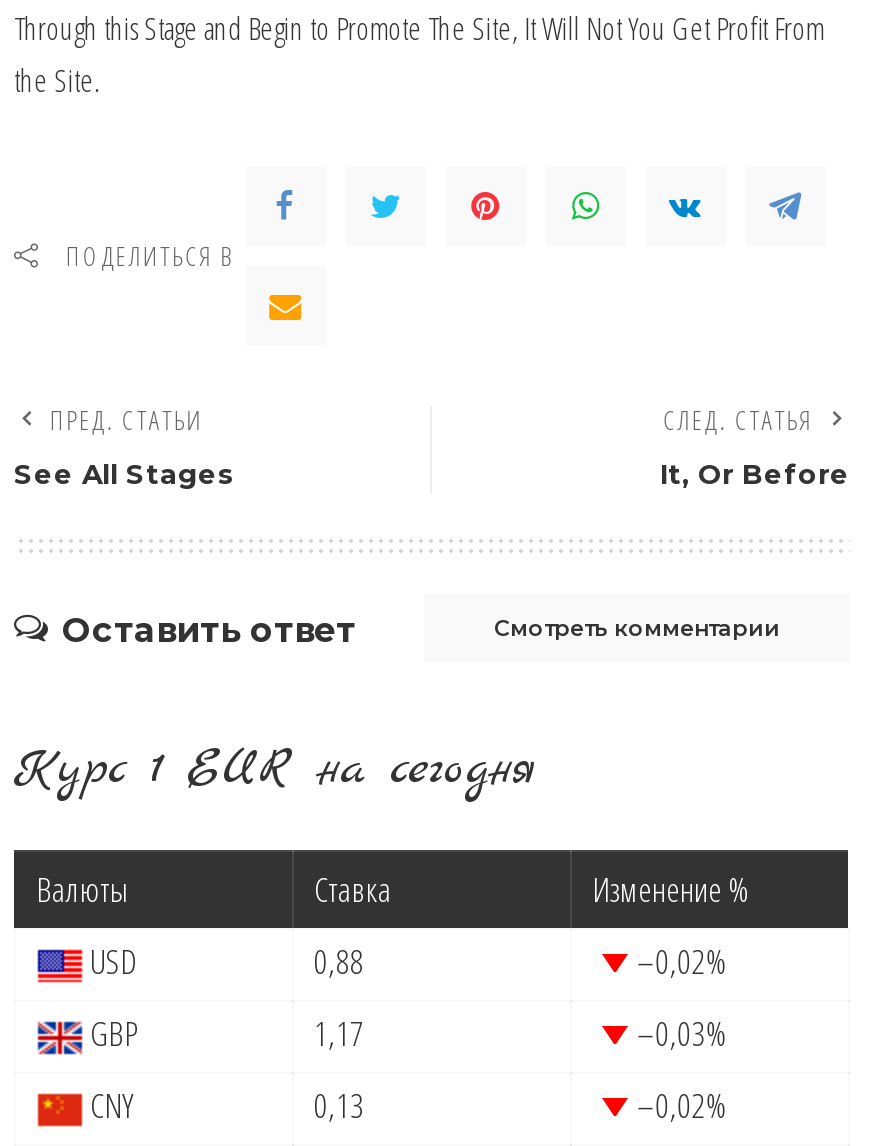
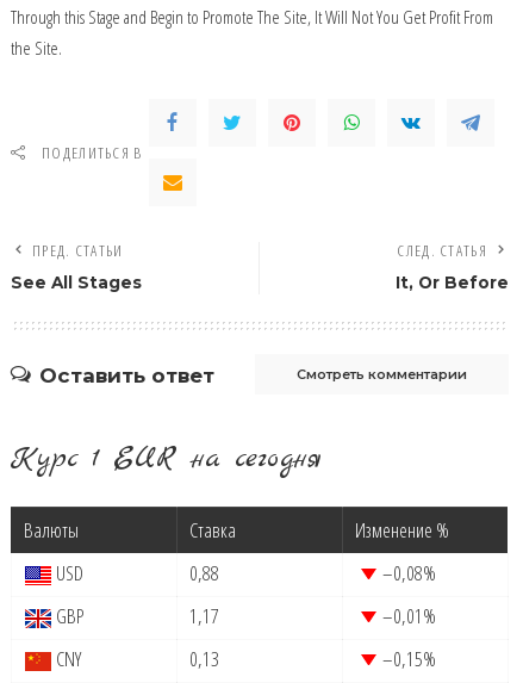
[638,939,728,985] –0,02% -> [382,560,436,587] –0,08%
[638,1011,728,1057] –0,03% -> [382,602,436,630] –0,01%
[638,1083,728,1129] –0,02% -> [382,645,436,673] –0,15%

